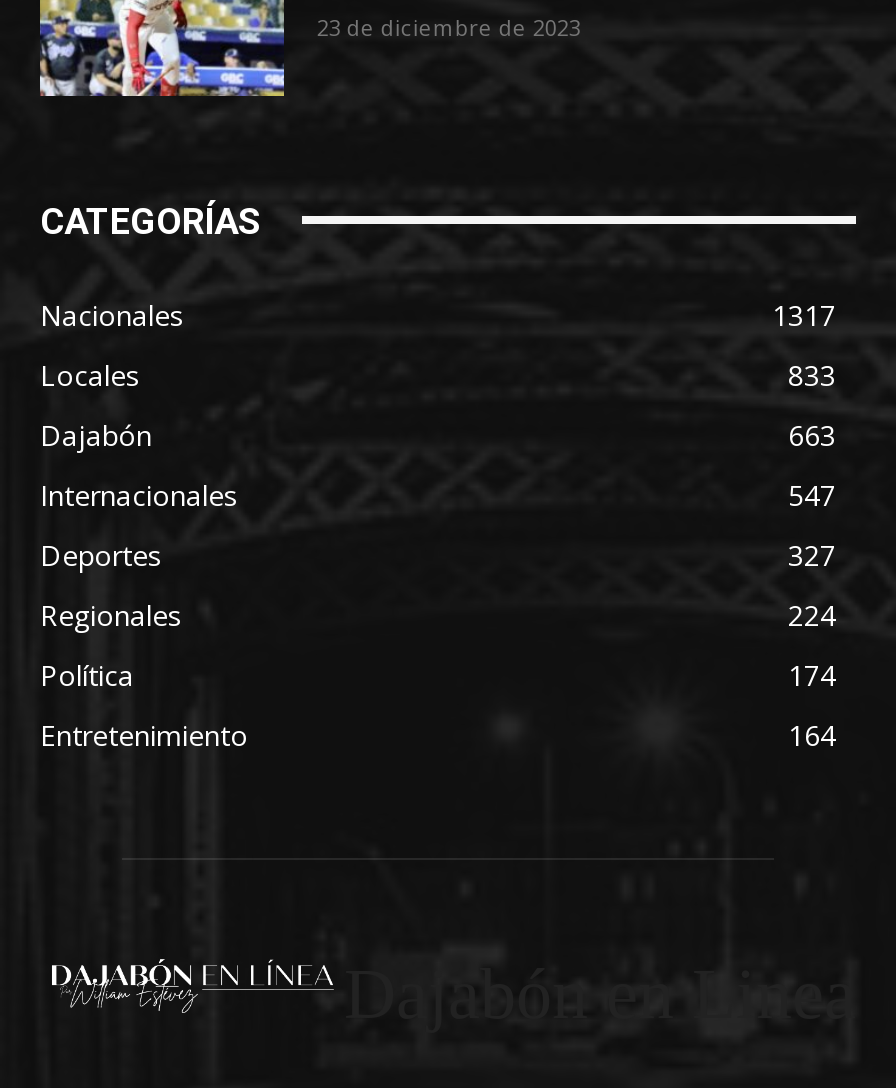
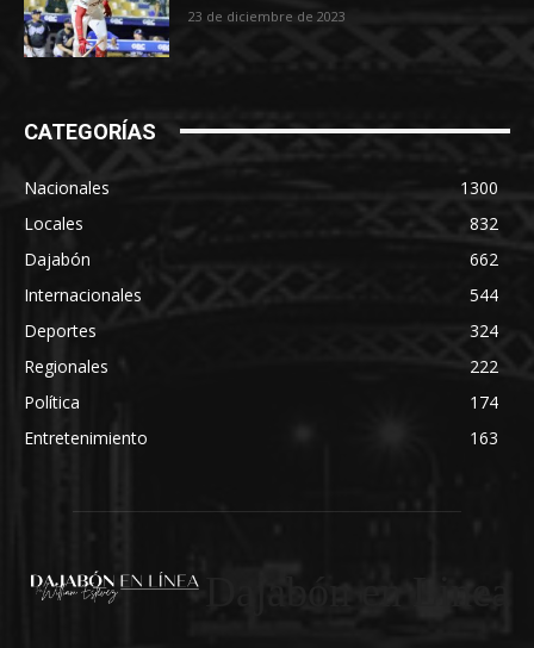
[772,296,836,334] 1317 -> [460,176,498,199] 1300
[788,356,836,394] 833 -> [470,212,498,234] 832
[788,416,836,454] 663 -> [470,248,498,270] 662
[788,476,836,514] 547 -> [470,283,498,306] 544
[788,536,836,574] 327 -> [470,319,498,342] 324
[788,596,836,634] 224 -> [470,355,498,377] 222
[788,716,836,754] 164 -> [470,426,498,449] 163

